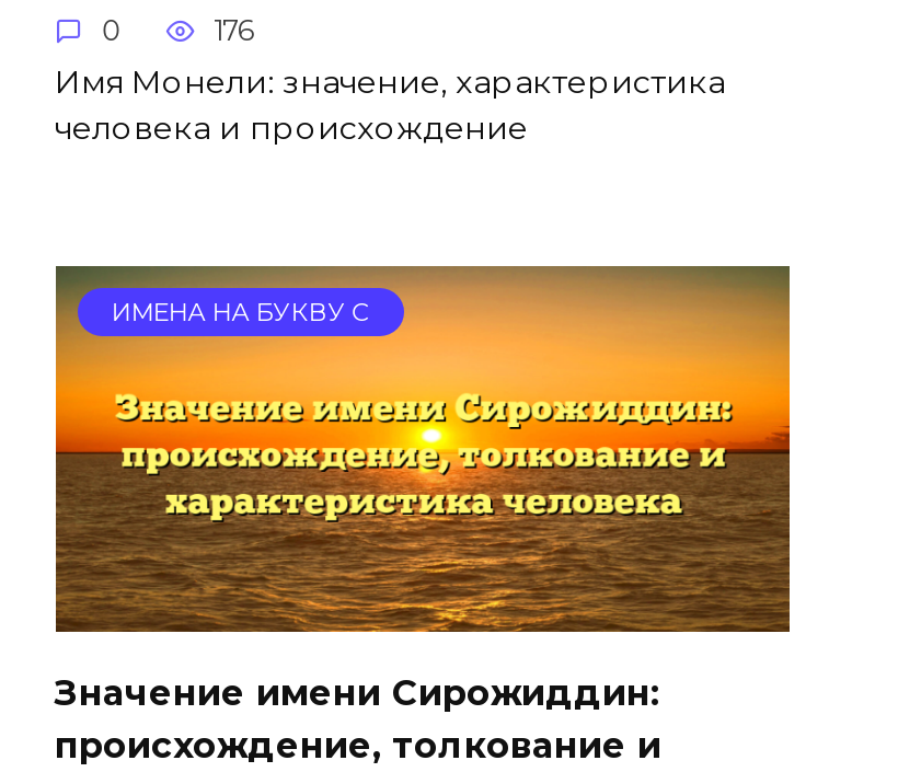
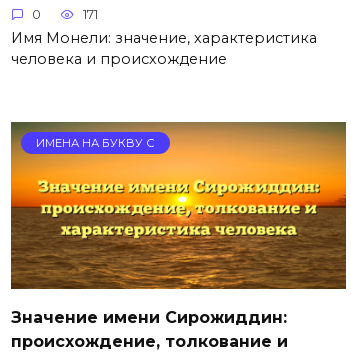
[214,15,255,48] 176 -> [83,7,98,22] 171

